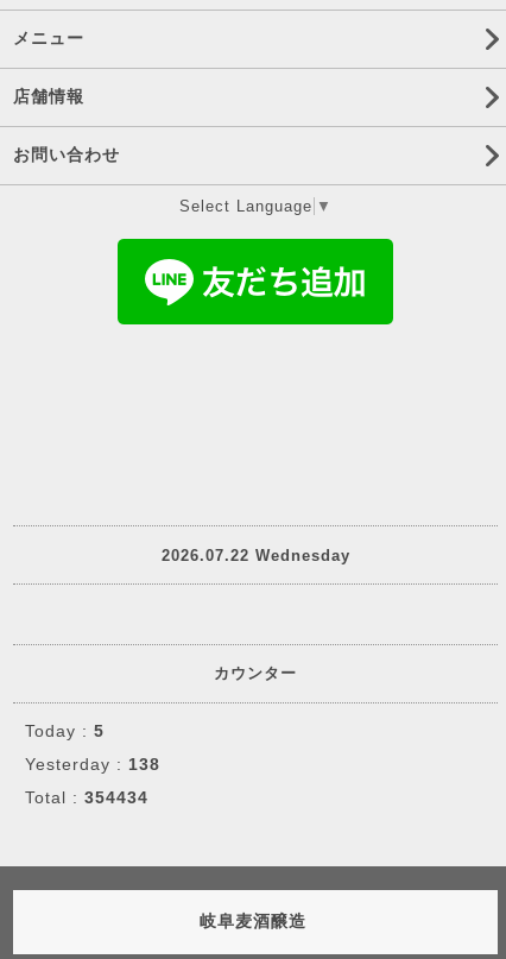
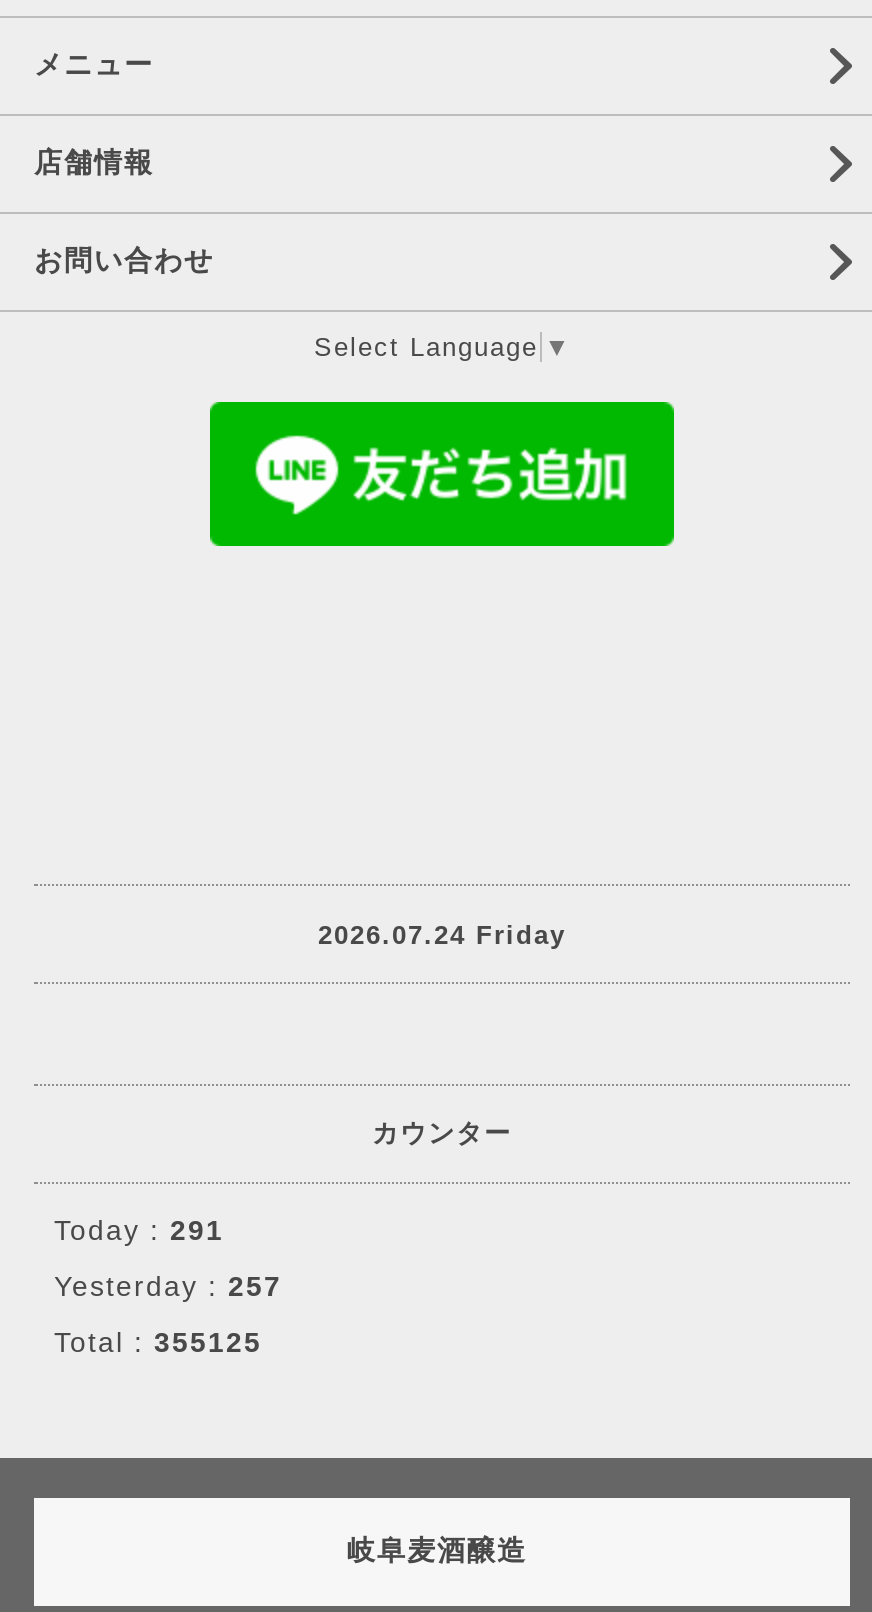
[161,546,350,564] 2026.07.22 Wednesday -> [318,919,566,949] 2026.07.24 Friday
[25,721,105,740] Today : 5 -> [54,1214,224,1246] Today : 291
[25,755,160,774] Yesterday : 138 -> [54,1270,282,1302] Yesterday : 257
[25,788,148,807] Total : 354434 -> [54,1326,262,1358] Total : 355125

